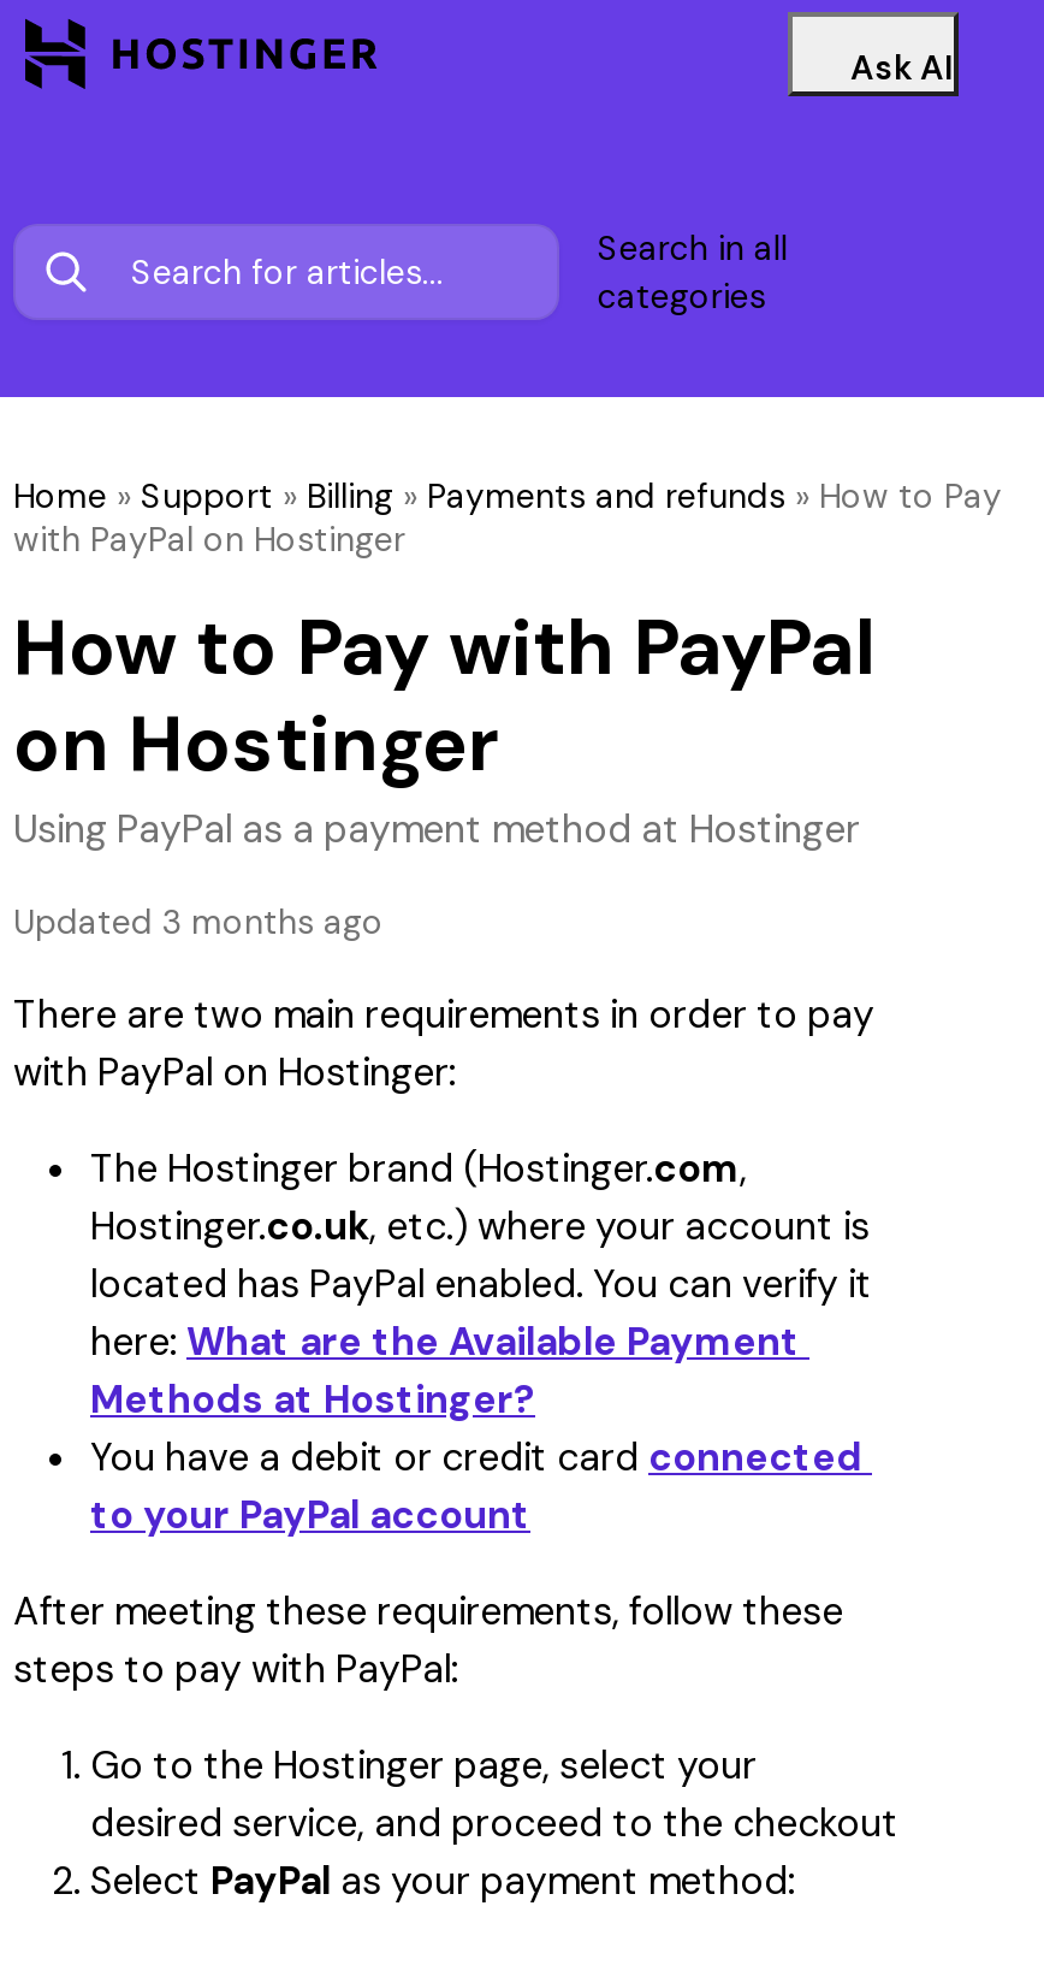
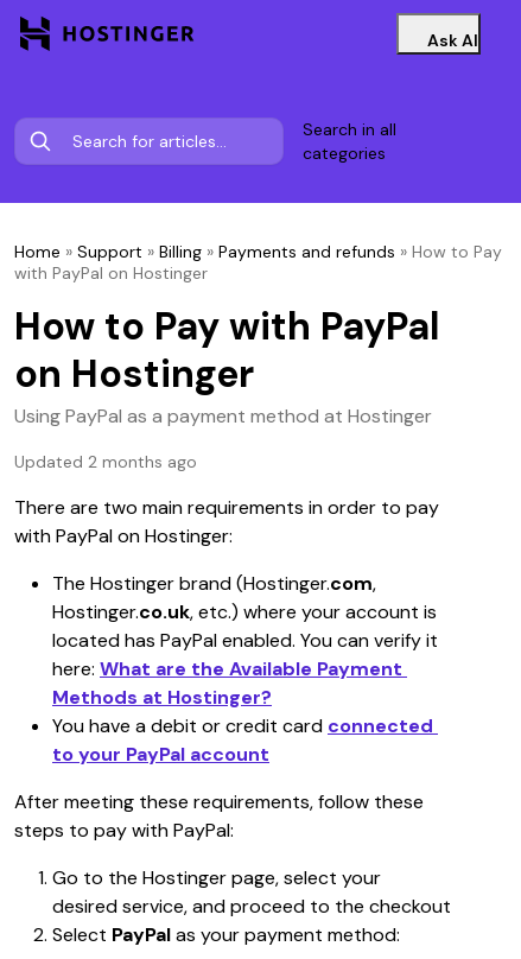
[13,900,384,943] Updated 3 months ago -> [14,451,197,472] Updated 2 months ago

